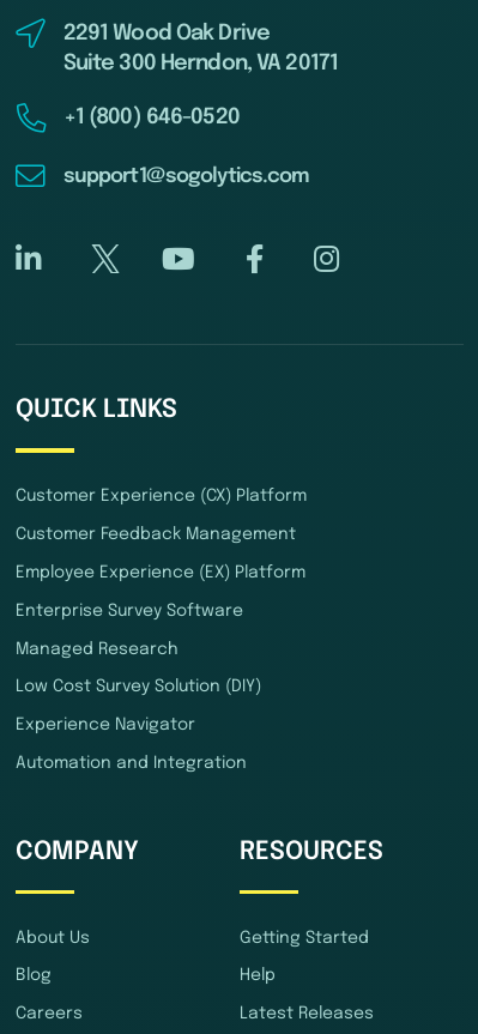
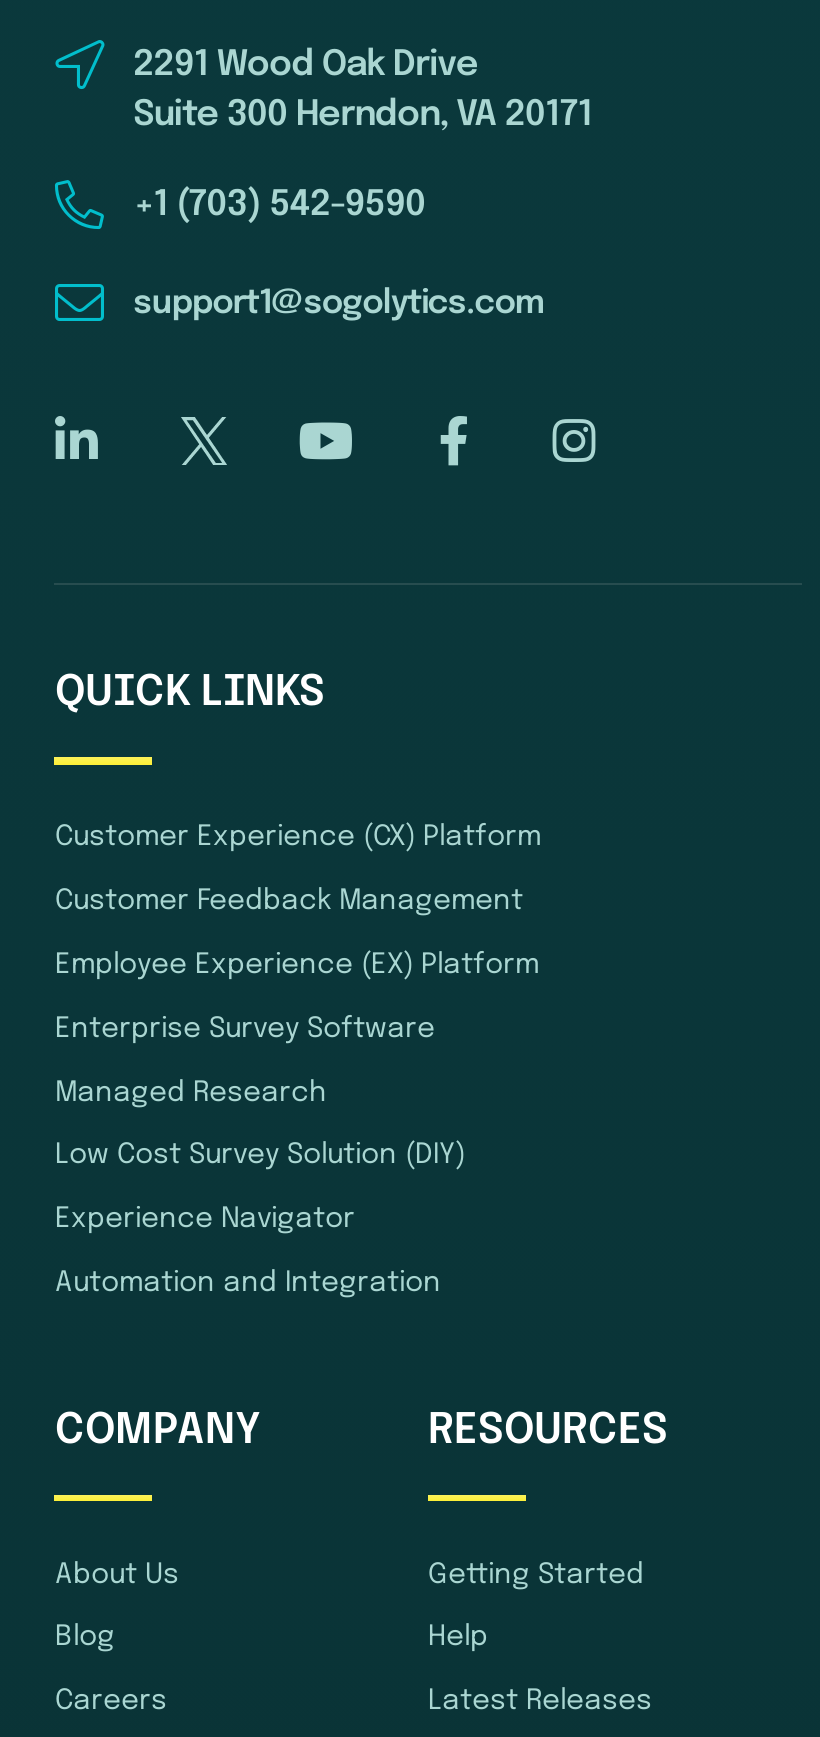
[63,106,239,128] +1 (800) 646-0520 -> [133,186,426,222] +1 (703) 542-9590

